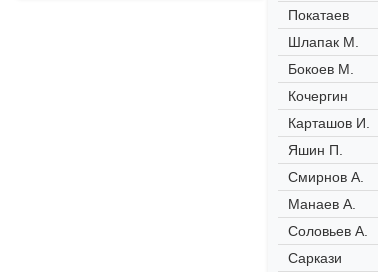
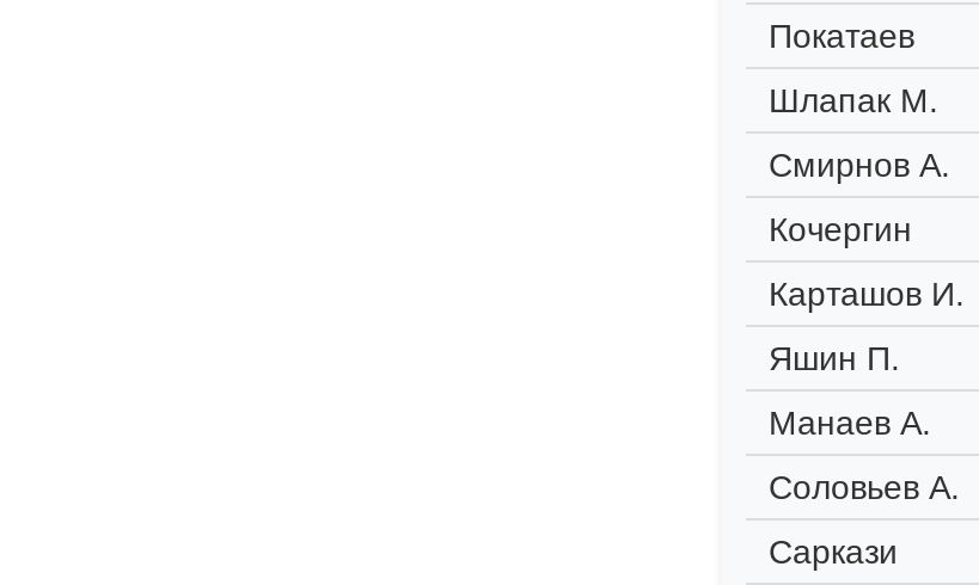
[287,61,353,77] Бокоев М. -> none
moved [287,169,363,185] -> [769,146,950,184]: Смирнов А.

